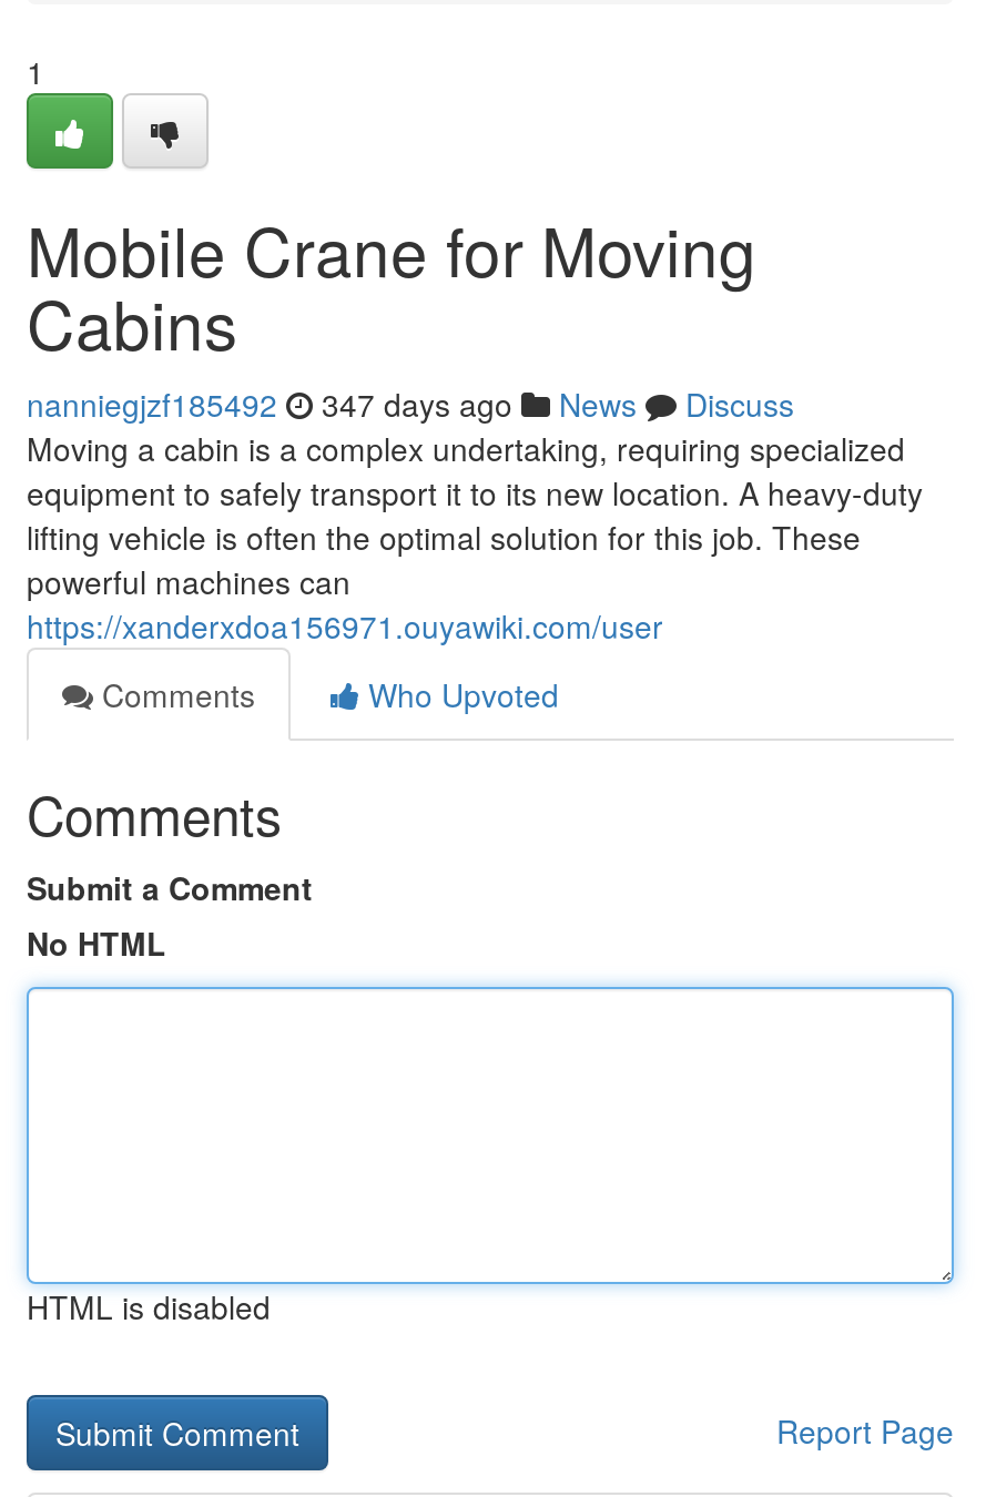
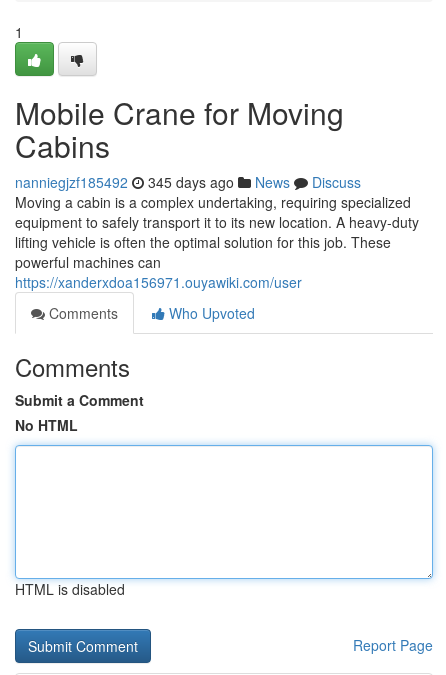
[27,381,794,426] nanniegjzf185492 347 days ago News Discuss -> [15,172,361,192] nanniegjzf185492 345 days ago News Discuss

